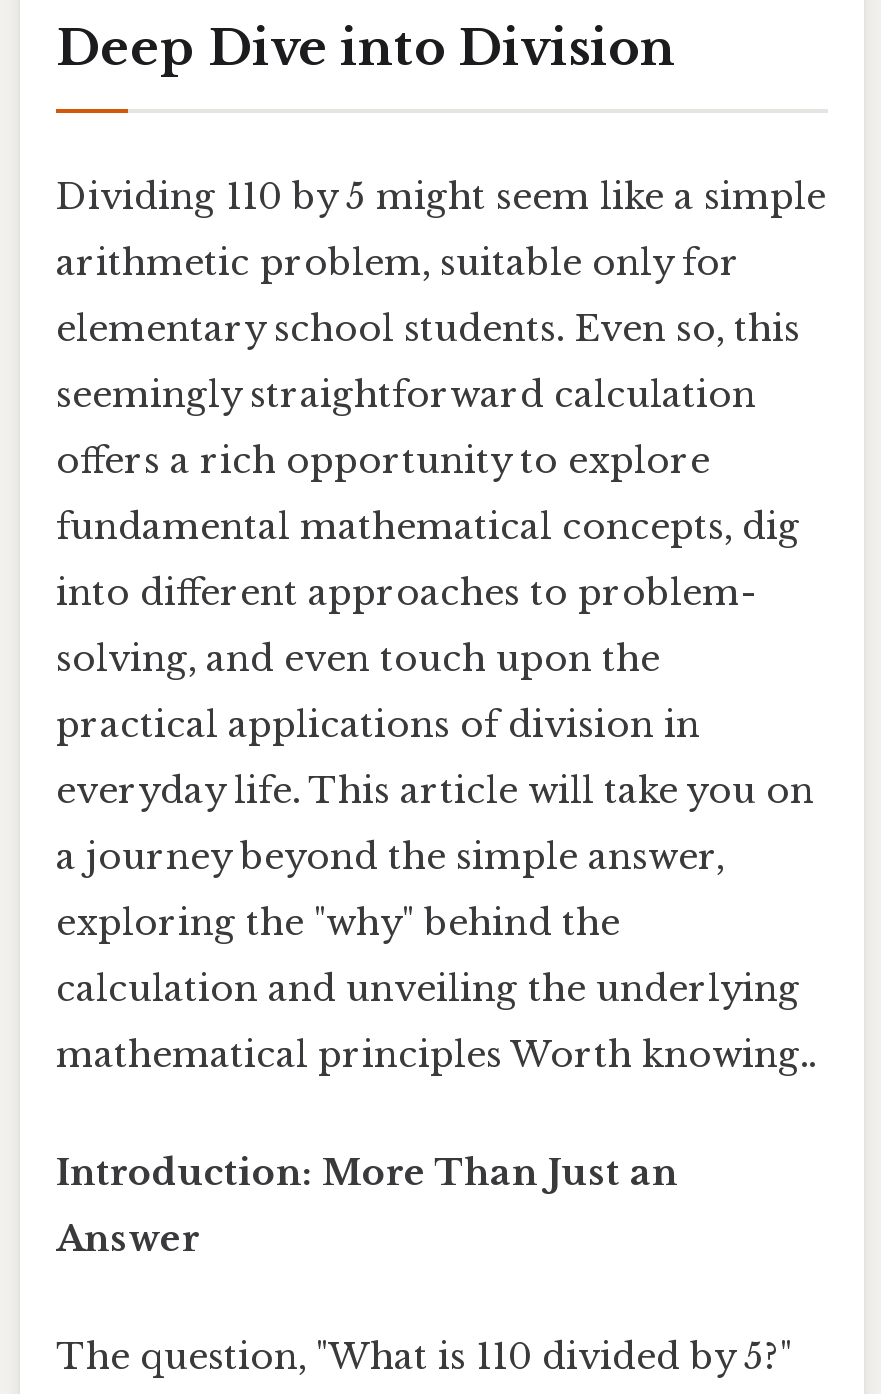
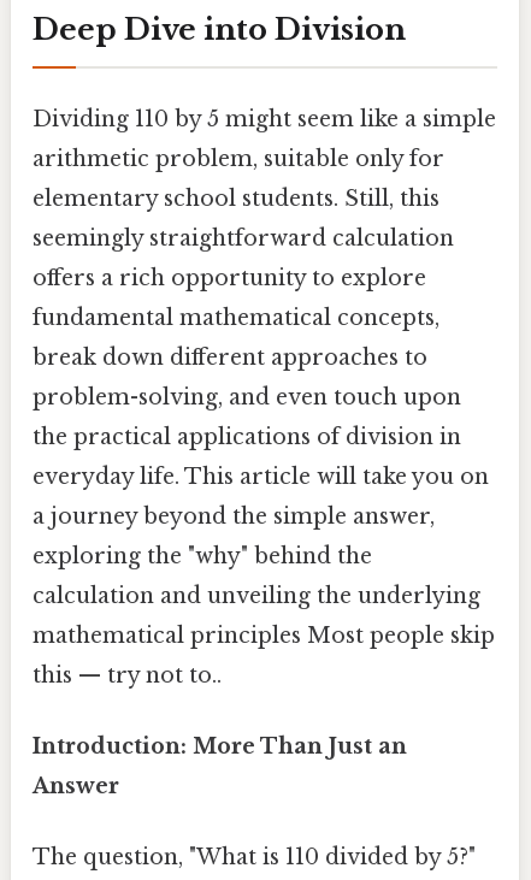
[56,307,800,351] elementary school students. Even so, this -> [33,185,439,212] elementary school students. Still, this
[56,505,800,549] fundamental mathematical concepts, dig -> [33,304,439,331] fundamental mathematical concepts,
[56,571,754,615] into different approaches to problem- -> [33,344,427,371] break down different approaches to
[56,637,660,681] solving, and even touch upon the -> [33,384,461,410] problem-solving, and even touch upon
[56,703,700,747] practical applications of division in -> [33,424,461,450] the practical applications of division in
[56,1033,816,1077] mathematical principles Worth knowing.. -> [33,622,495,688] mathematical principles Most people skip | this — try not to..

